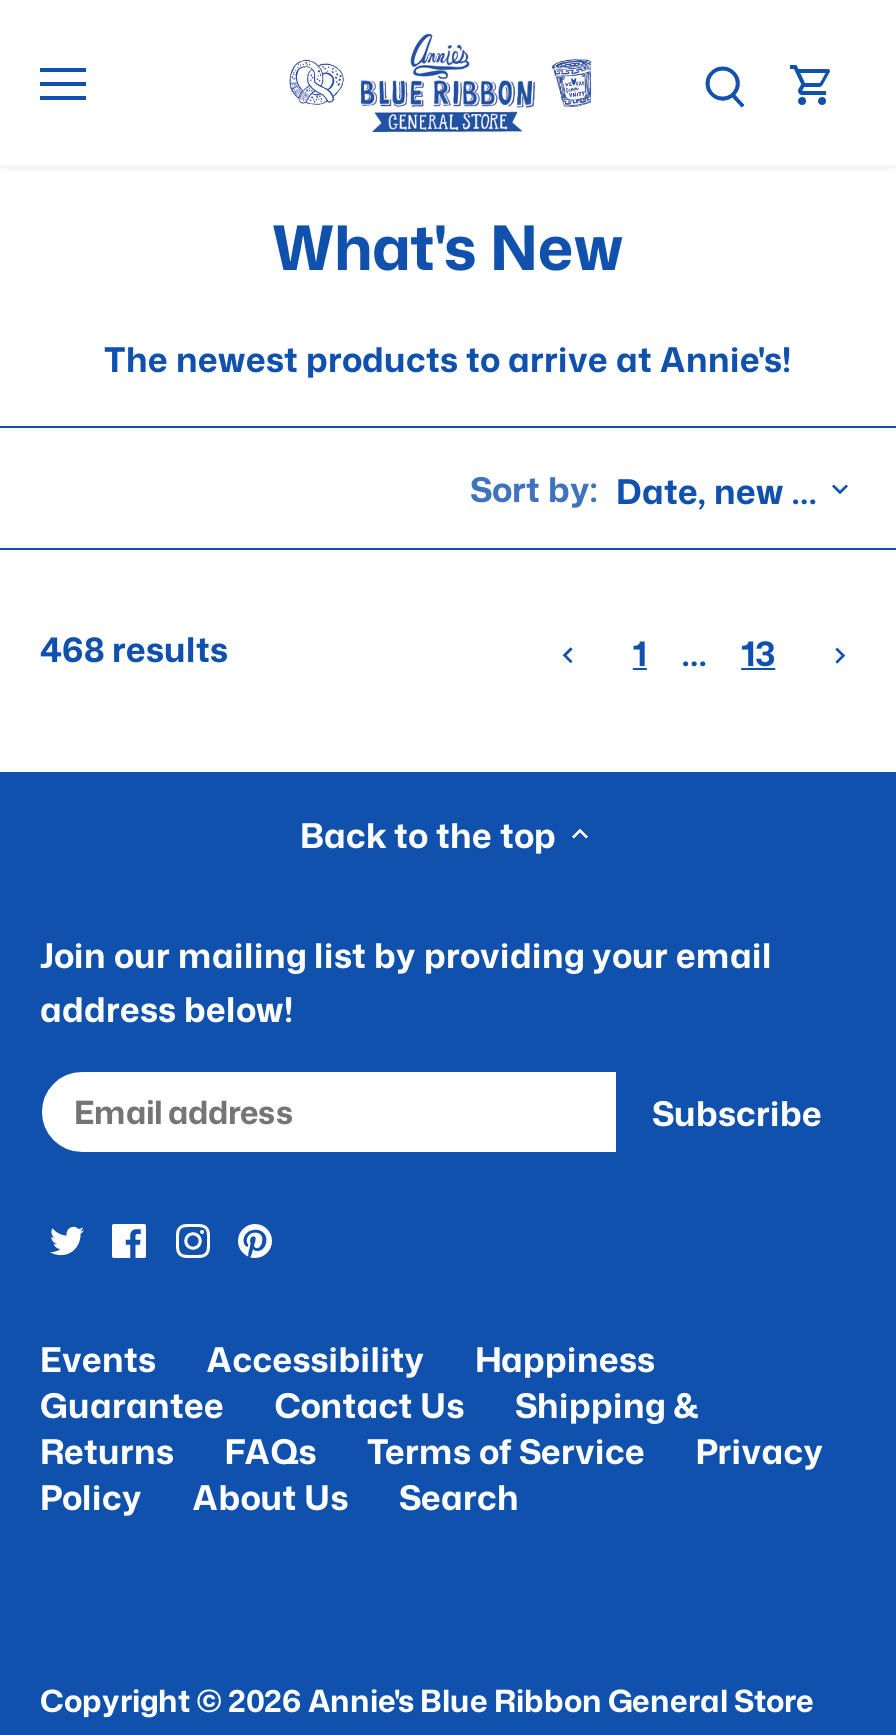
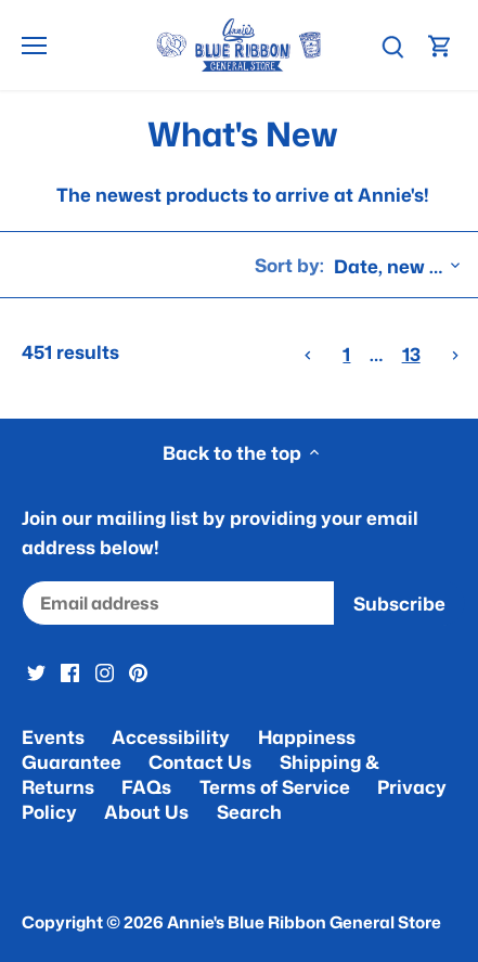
[40,623,228,671] 468 results -> [22,338,119,364] 451 results

